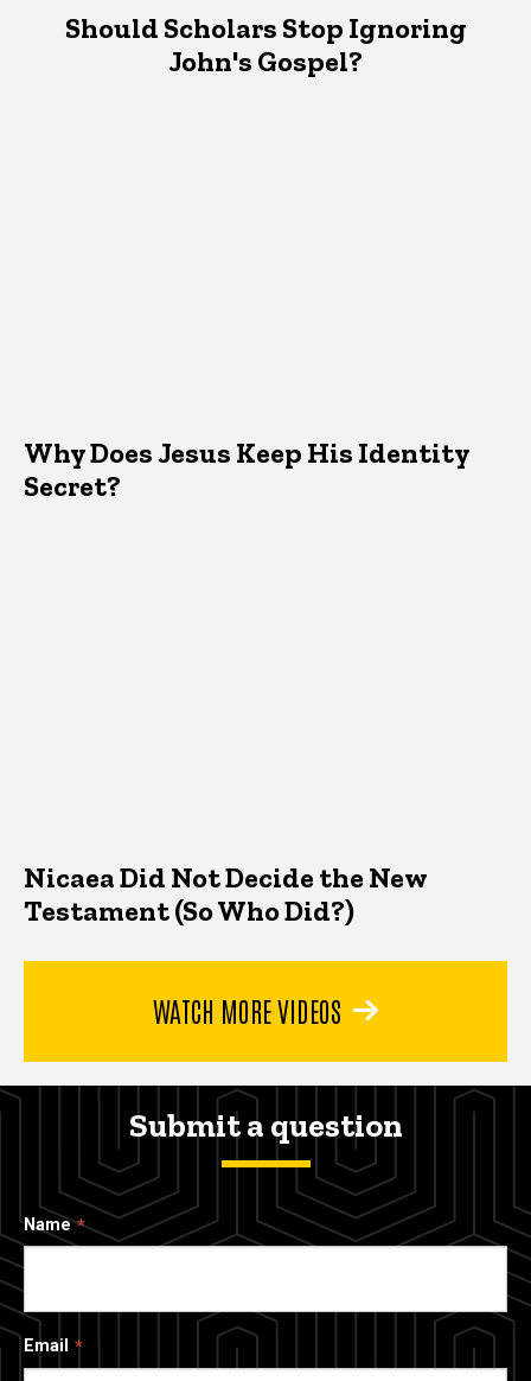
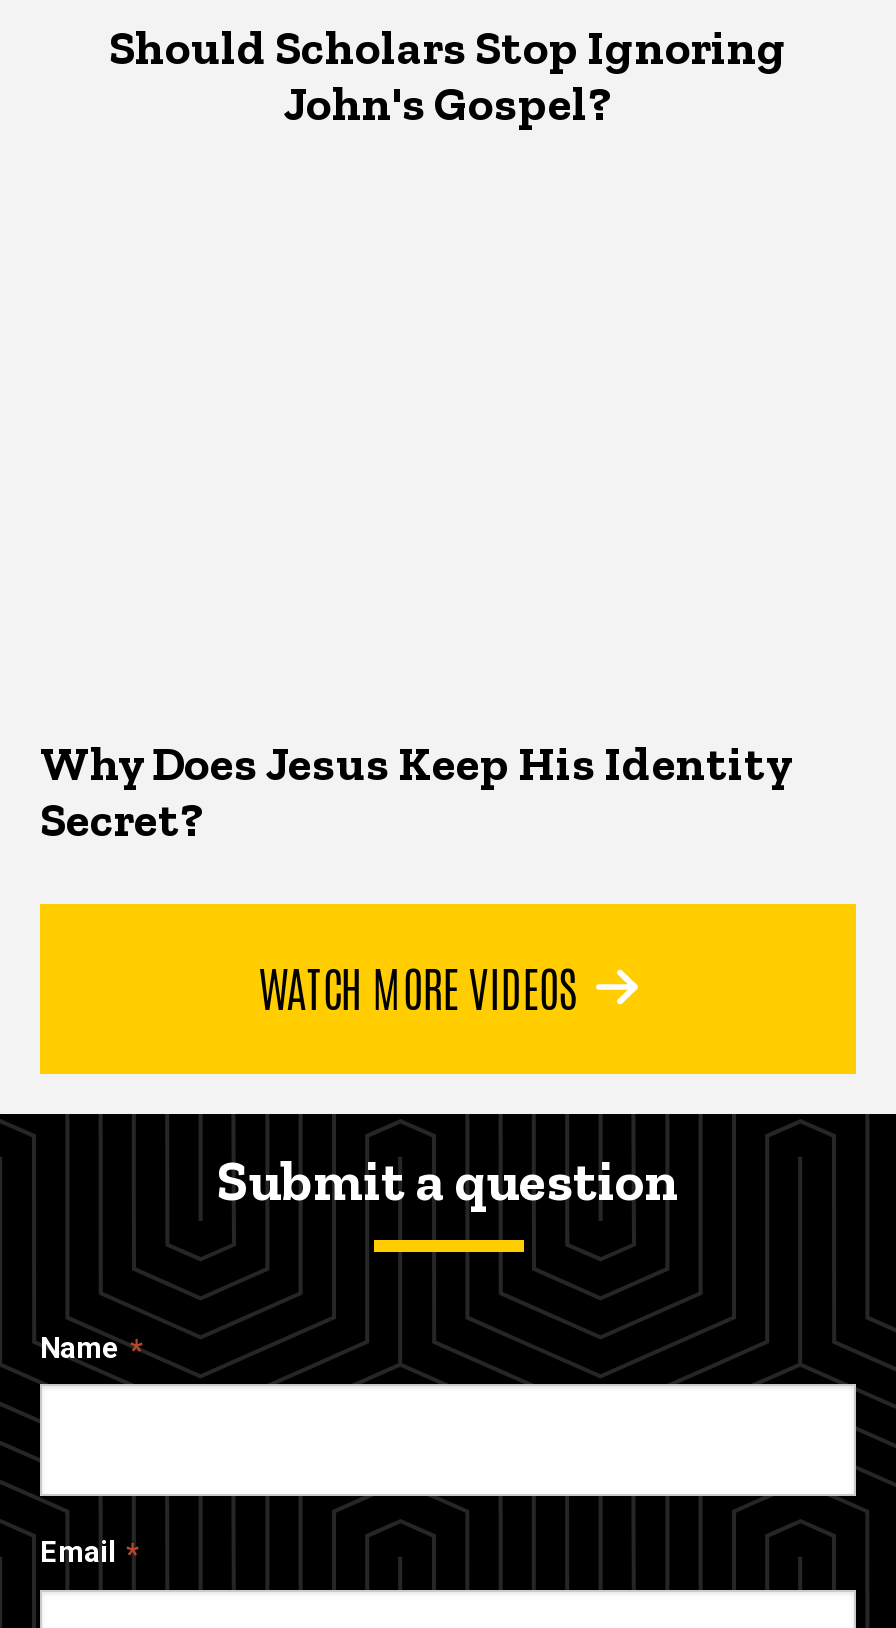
[24,860,427,928] Nicaea Did Not Decide the New | Testament (So Who Did?) -> none

